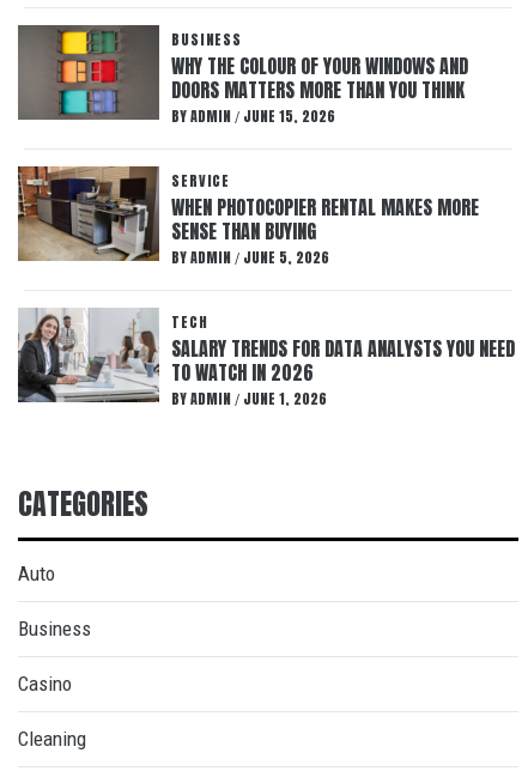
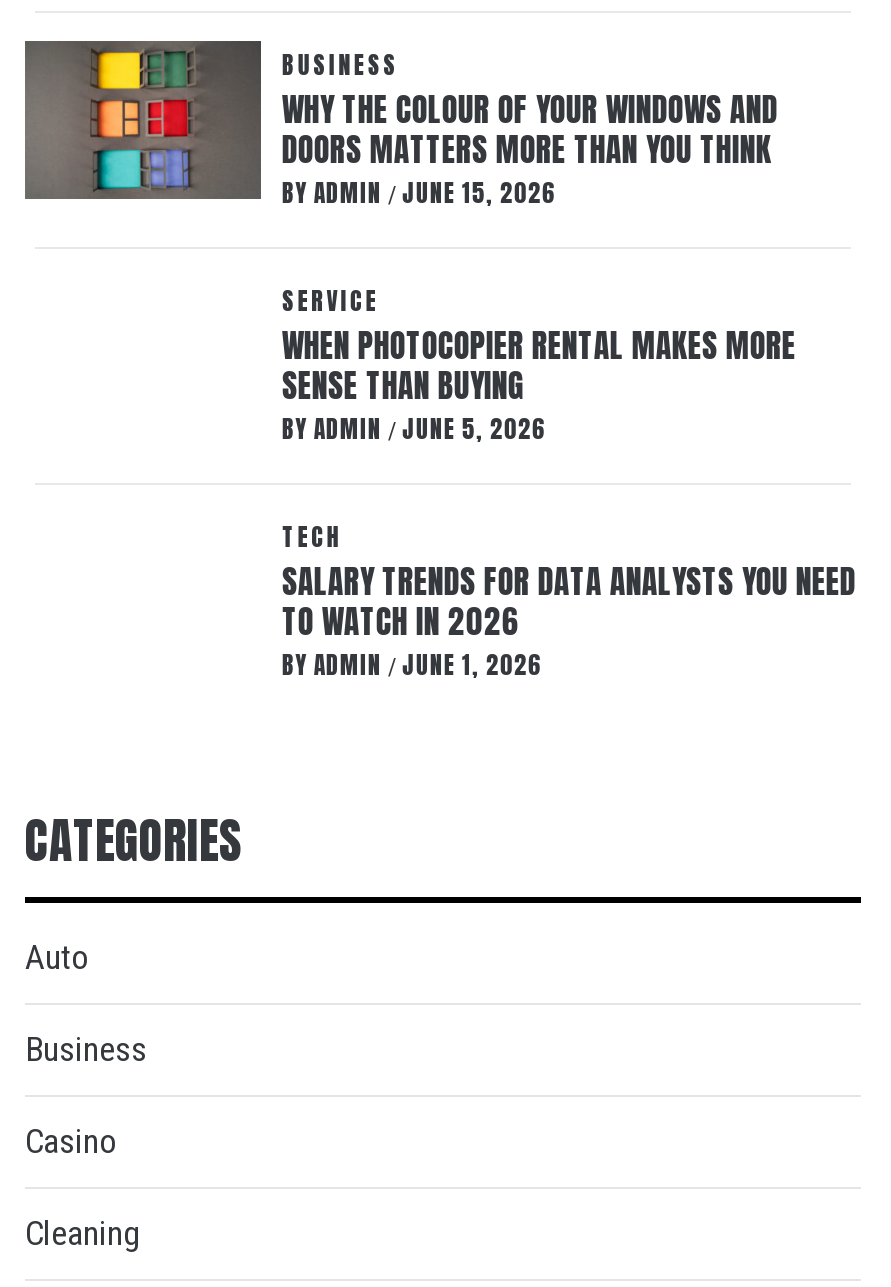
[17,165,160,262] [image] -> none
[17,308,160,403] [image] -> none

